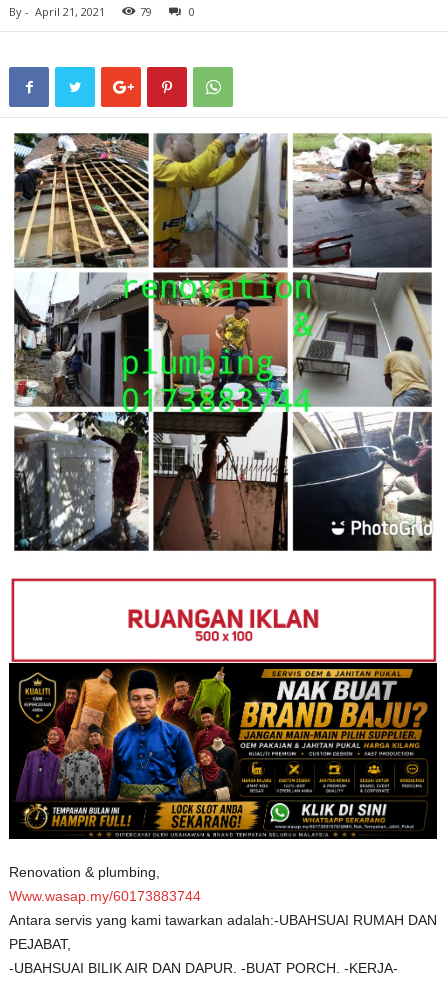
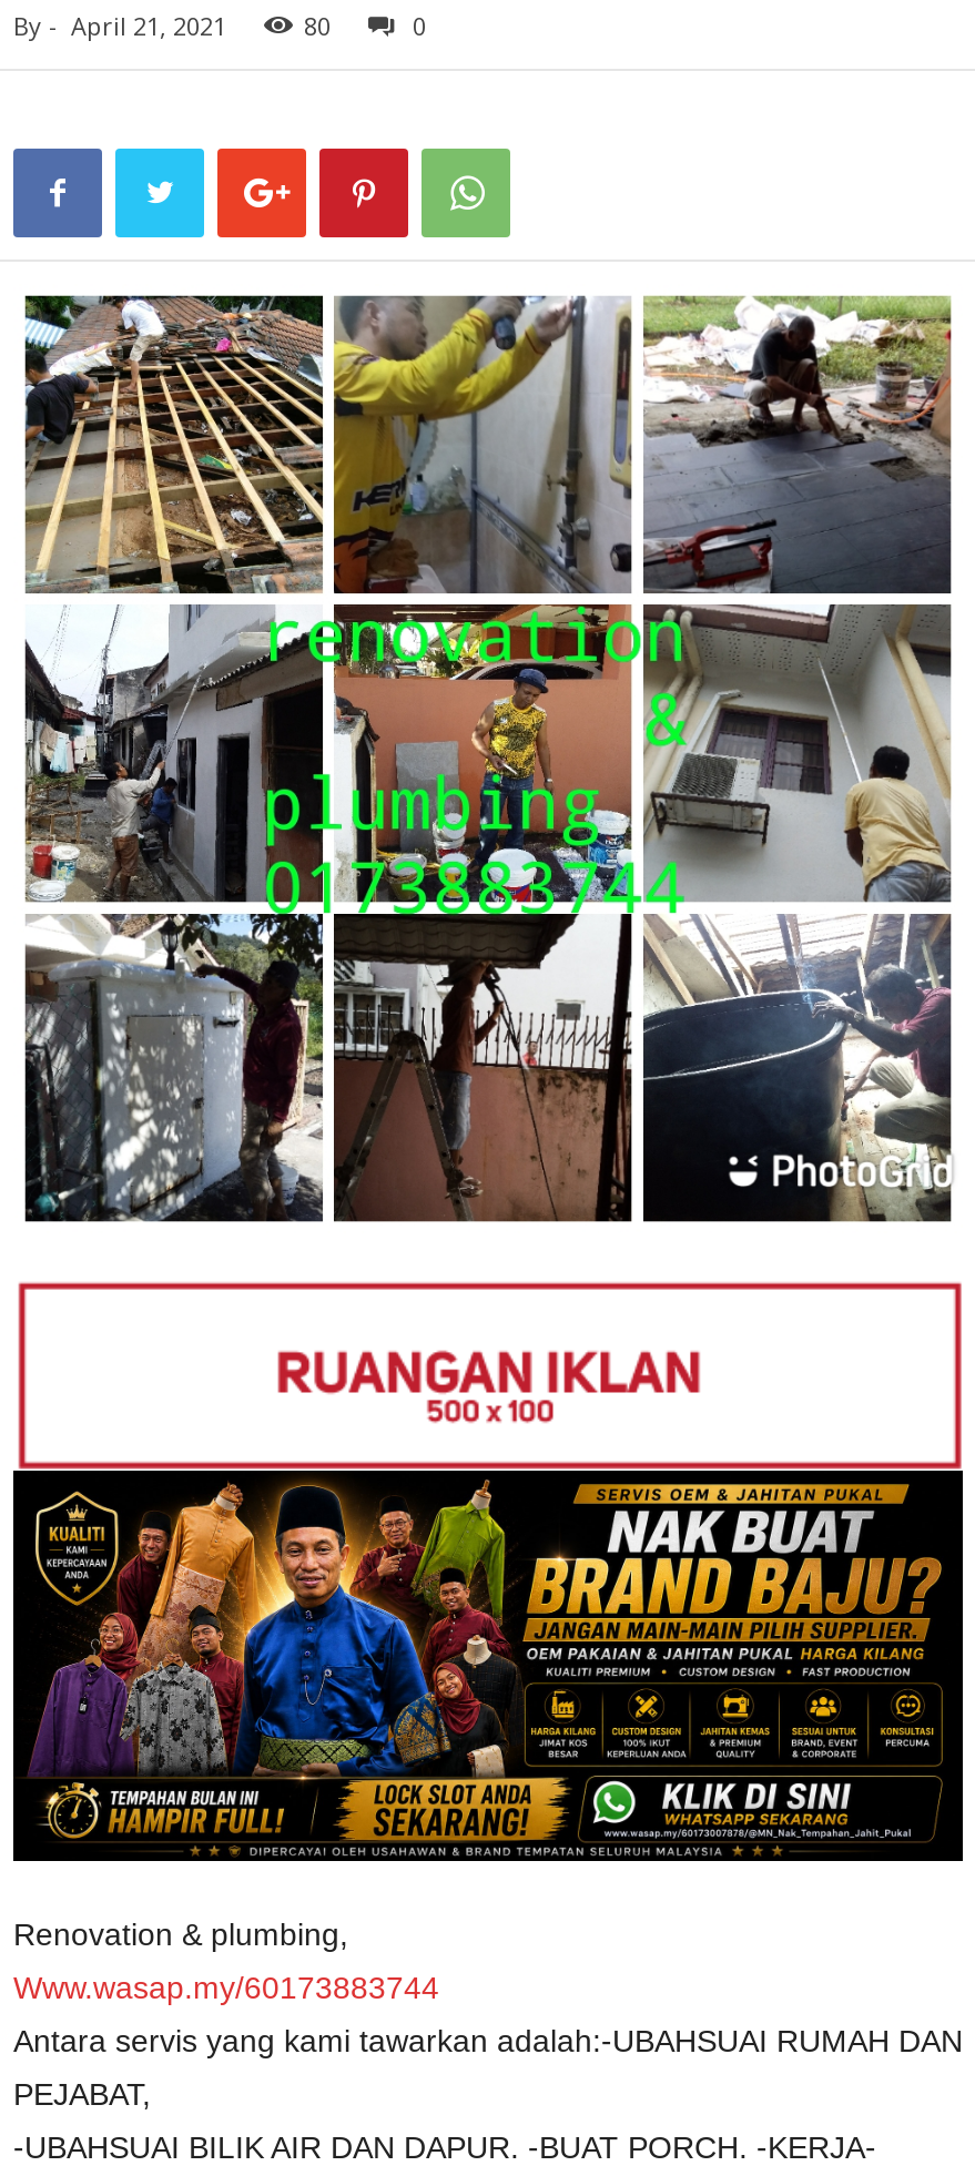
[140,4,152,19] 79 -> [304,9,331,42] 80

